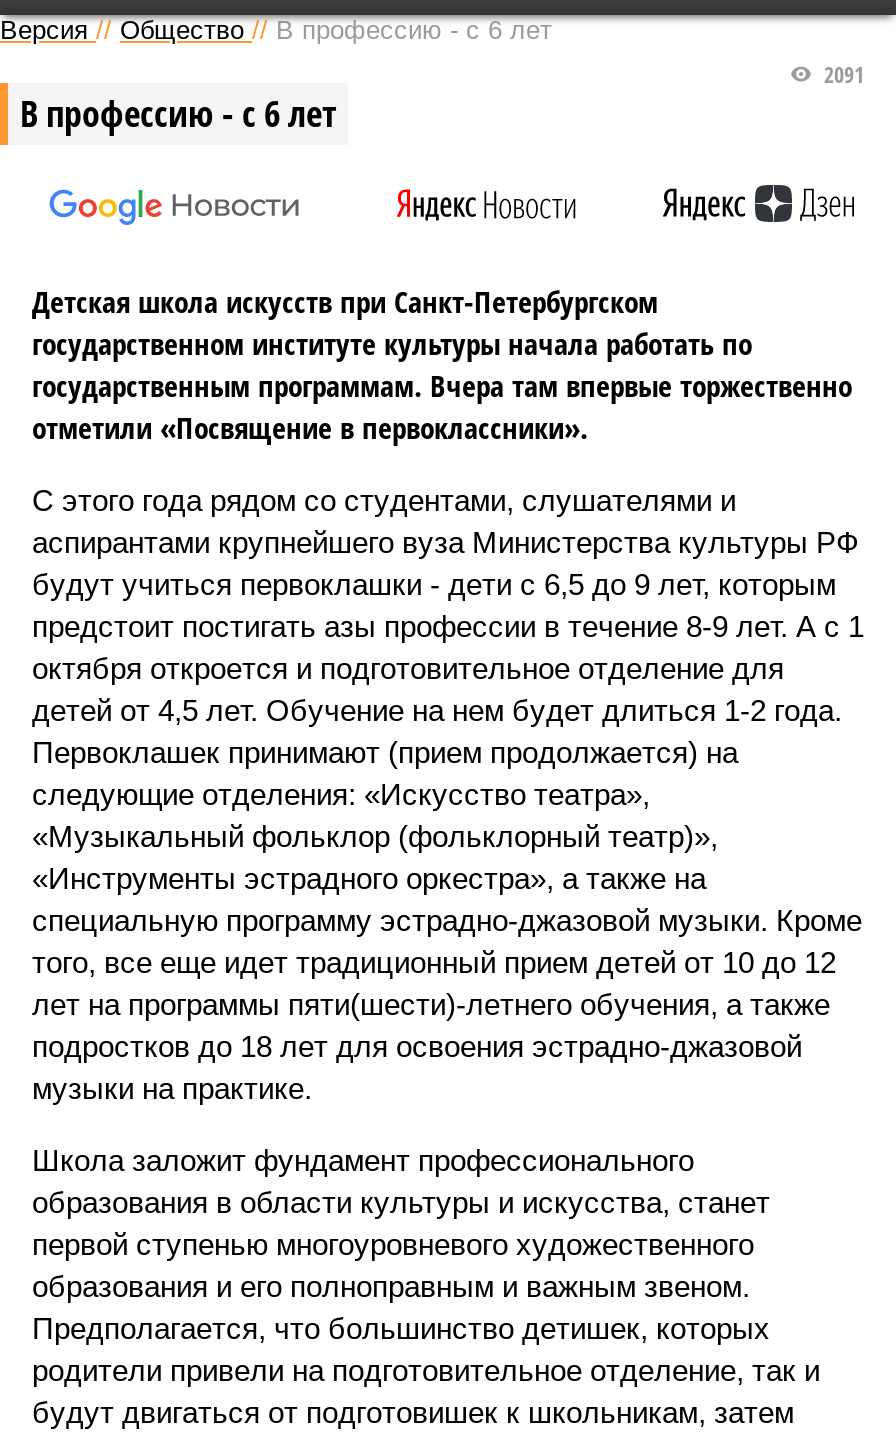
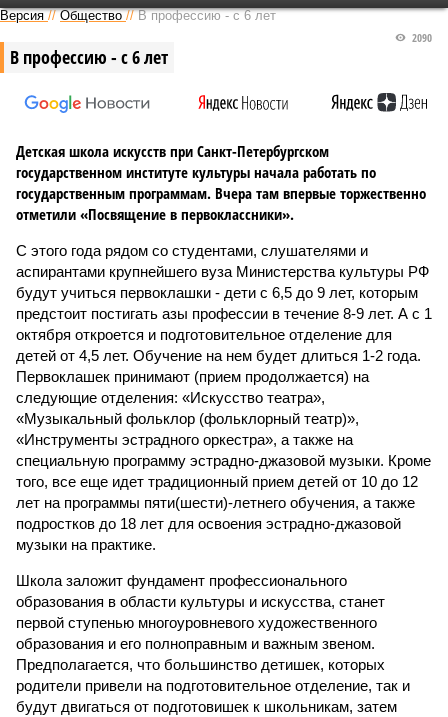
[818,59,864,89] 2091 -> [409,30,432,45] 2090

